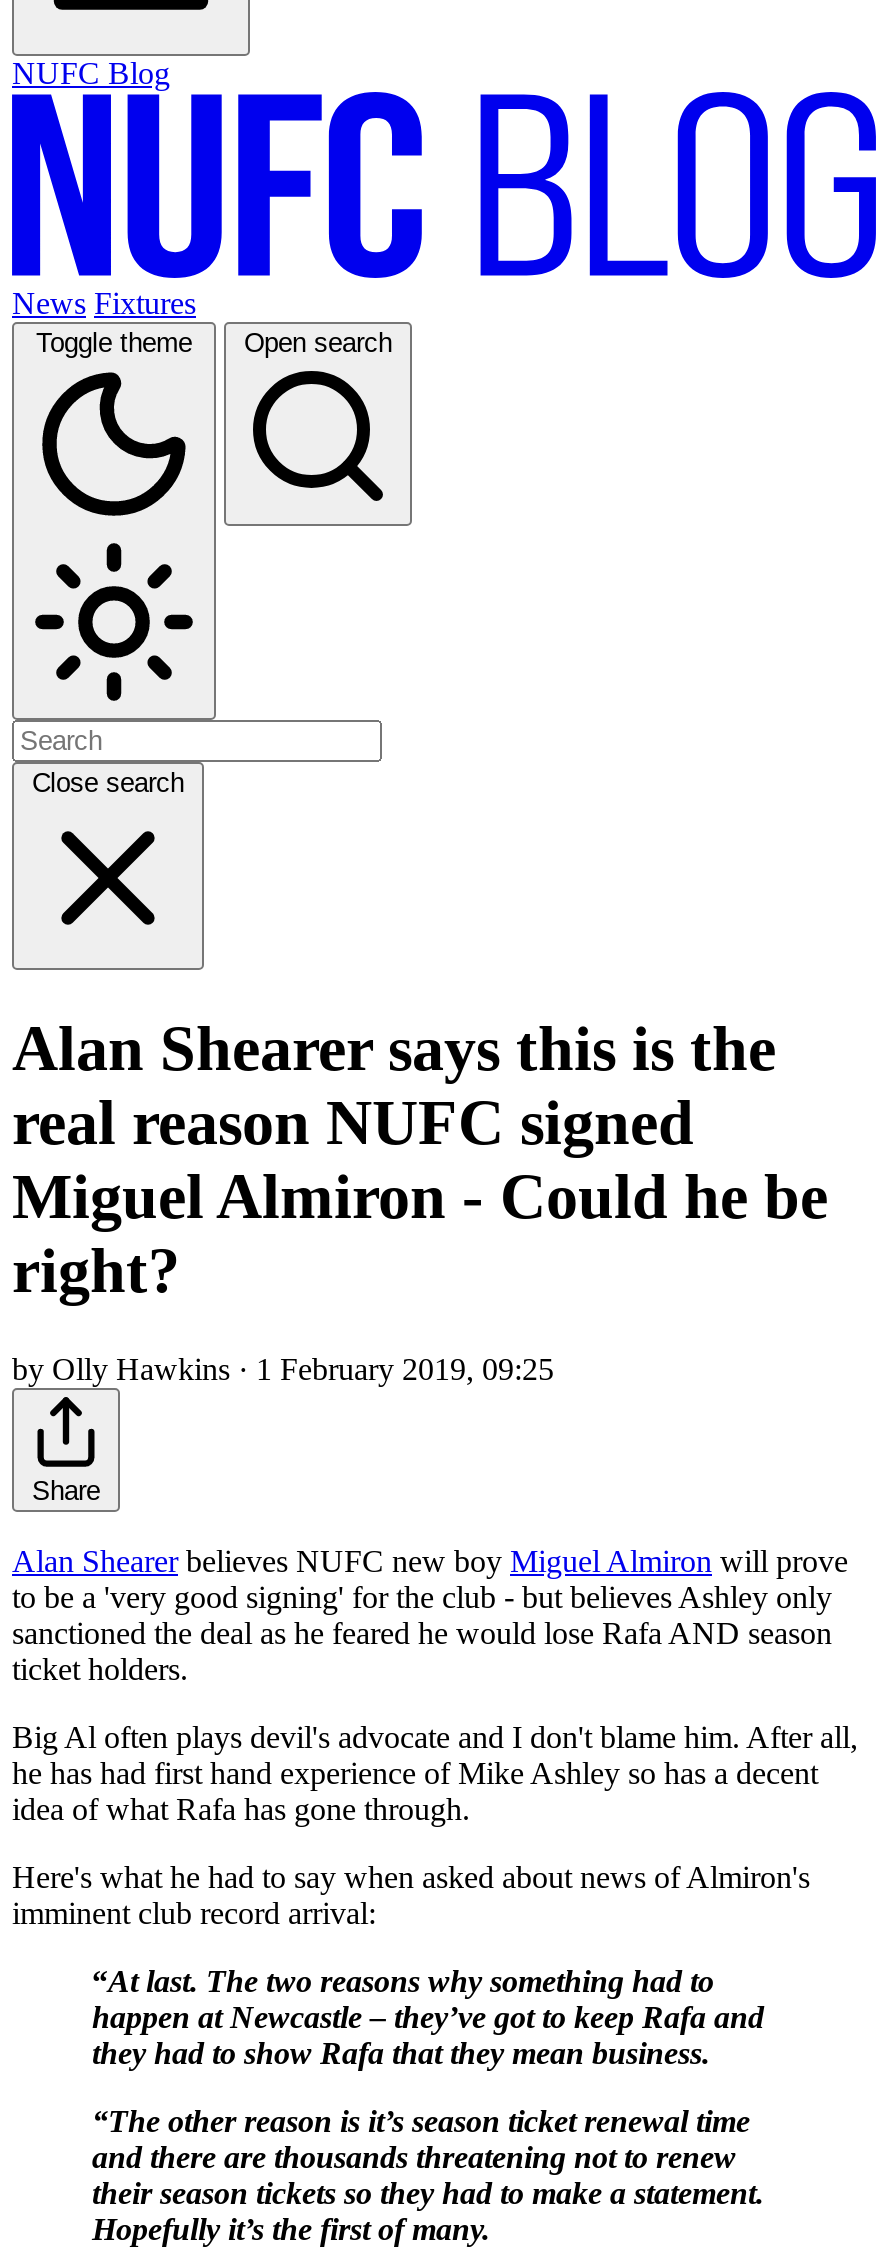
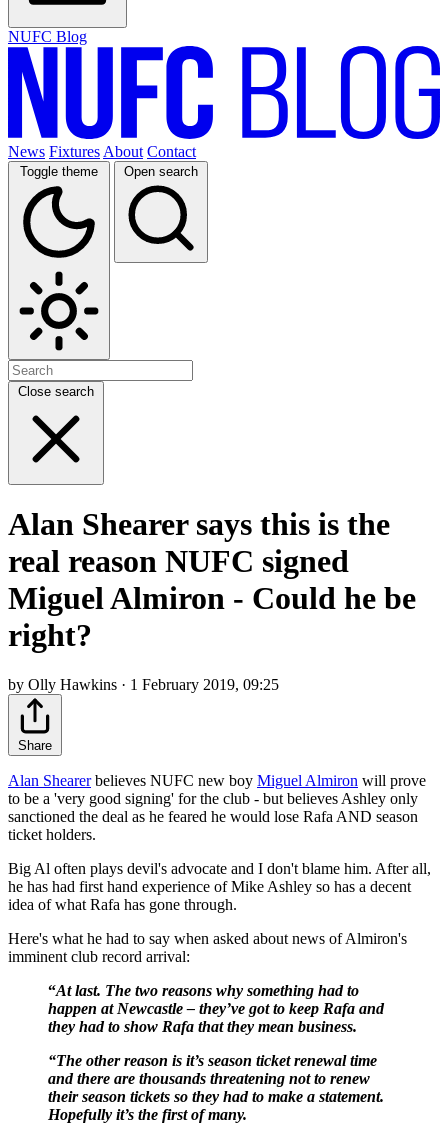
[12,286,196,320] News Fixtures -> [8,143,196,160] News Fixtures About Contact

